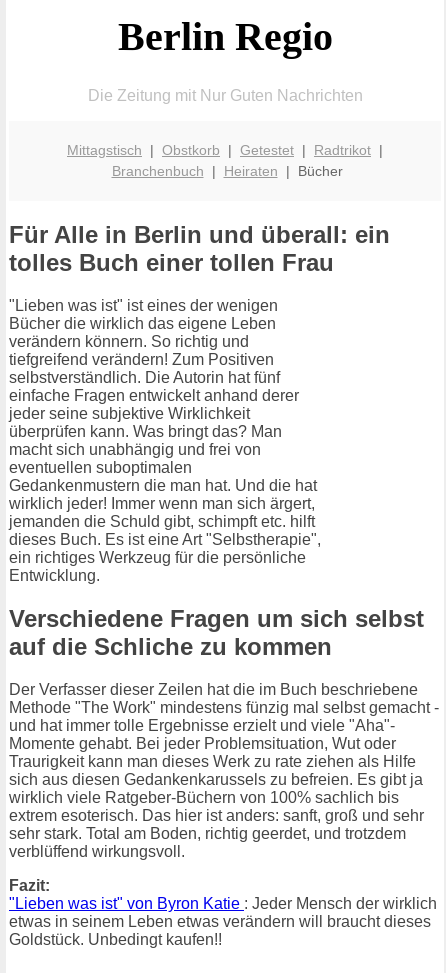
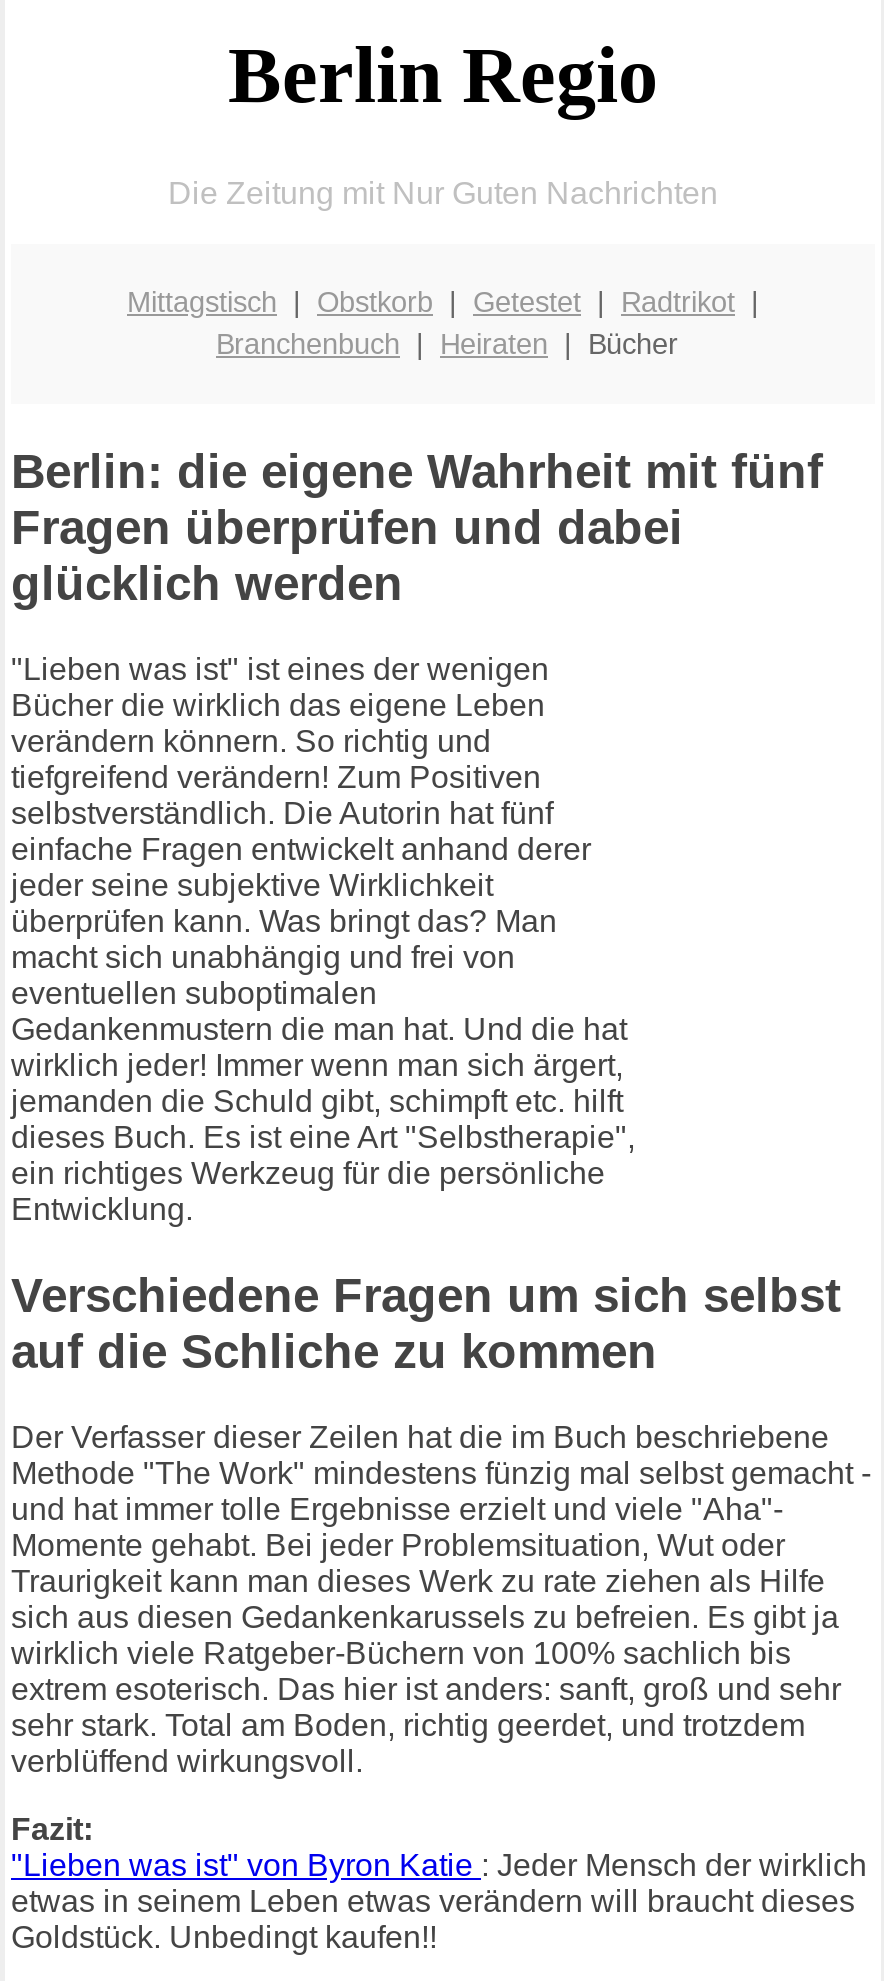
[9,221,390,276] Für Alle in Berlin und überall: ein | tolles Buch einer tollen Frau -> [11,445,823,611] Berlin: die eigene Wahrheit mit fünf | Fragen überprüfen und dabei | glücklich werden

